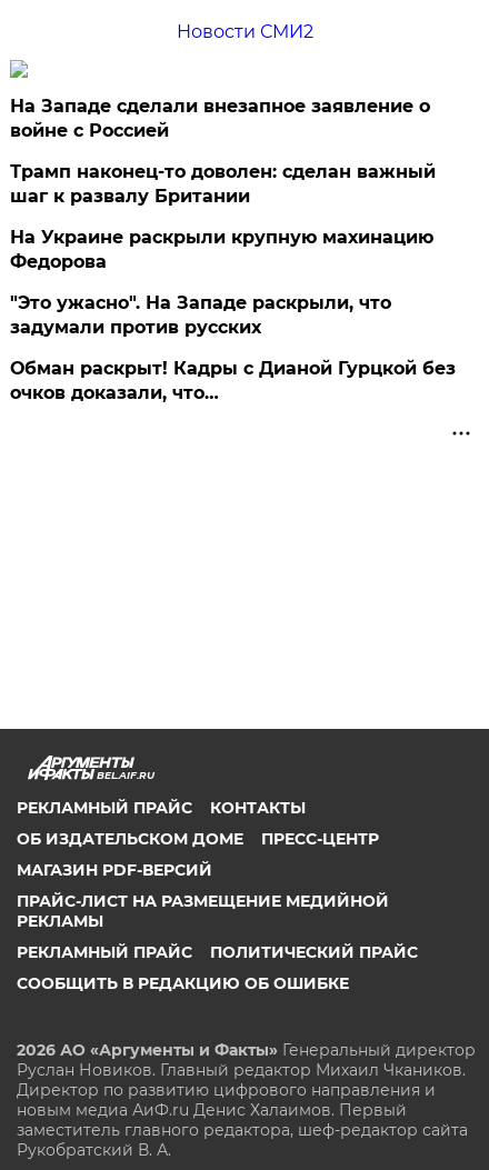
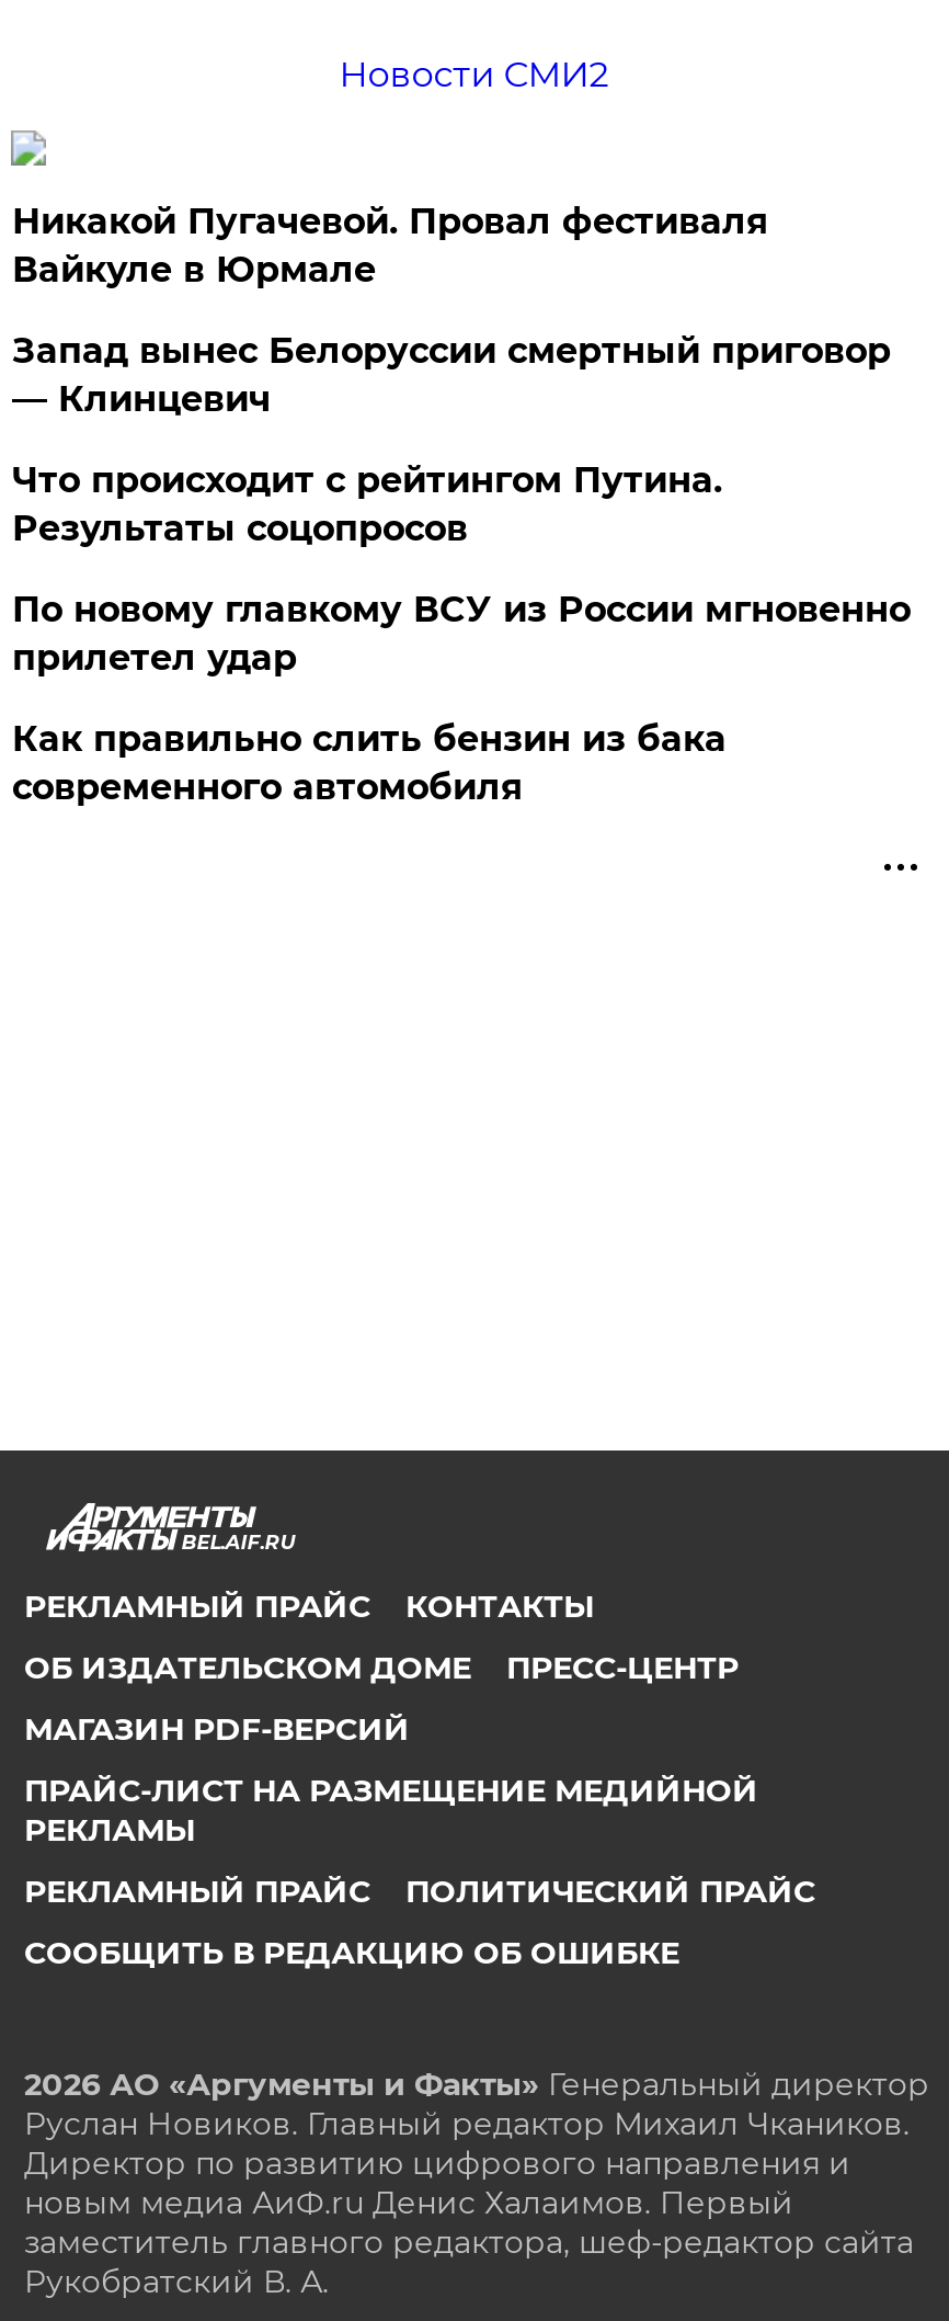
[10,96,431,141] На Западе сделали внезапное заявление о | войне с Россией -> [12,201,768,291] Никакой Пугачевой. Провал фестиваля | Вайкуле в Юрмале
[10,161,436,207] Трамп наконец-то доволен: сделан важный | шаг к развалу Британии -> [12,330,891,420] Запад вынес Белоруссии смертный приговор | — Клинцевич
[10,227,434,272] На Украине раскрыли крупную махинацию | Федорова -> [12,459,722,549] Что происходит с рейтингом Путина. | Результаты соцопросов
[10,292,392,338] "Это ужасно". На Западе раскрыли, что | задумали против русских -> [12,589,910,679] По новому главкому ВСУ из России мгновенно | прилетел удар
[10,358,456,403] Обман раскрыт! Кадры с Дианой Гурцкой без | очков доказали, что… -> [12,718,726,808] Как правильно слить бензин из бака | современного автомобиля

